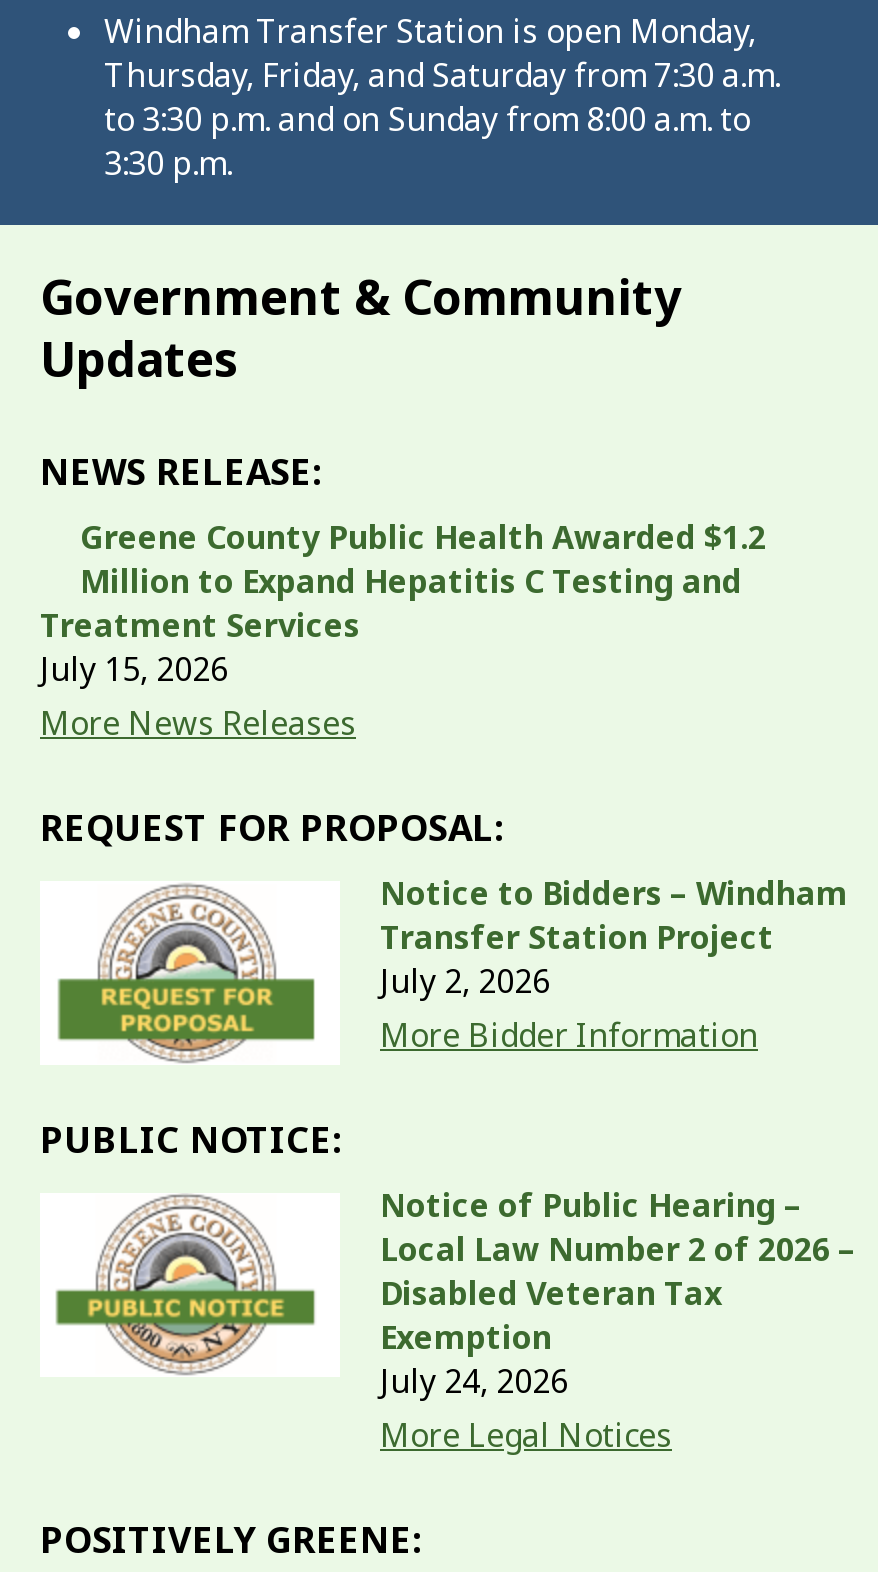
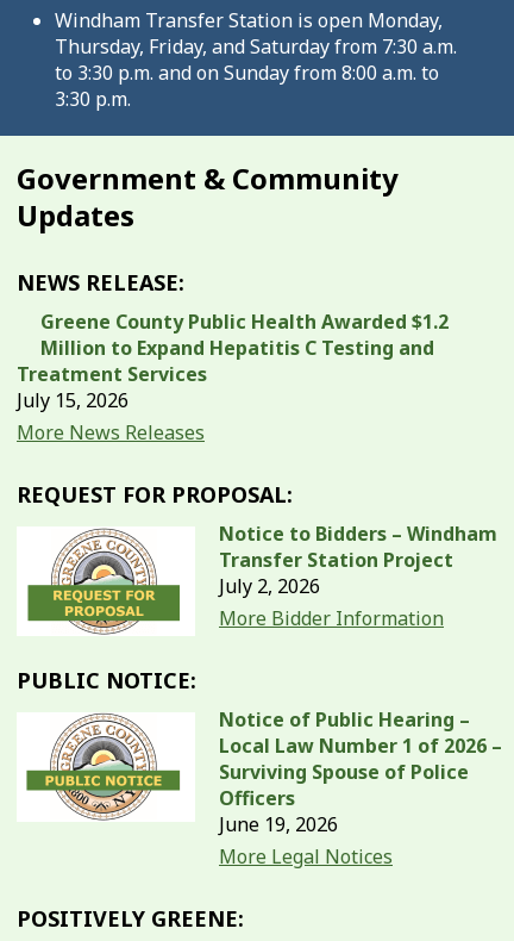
[380,1227,856,1403] Local Law Number 2 of 2026 – | Disabled Veteran Tax | Exemption | July 24, 2026 -> [219,733,502,837] Local Law Number 1 of 2026 – | Surviving Spouse of Police | Officers | June 19, 2026

